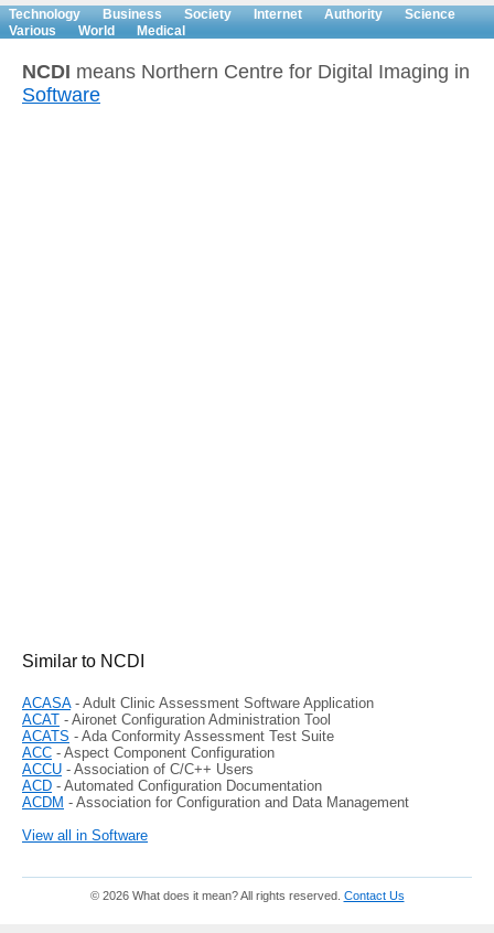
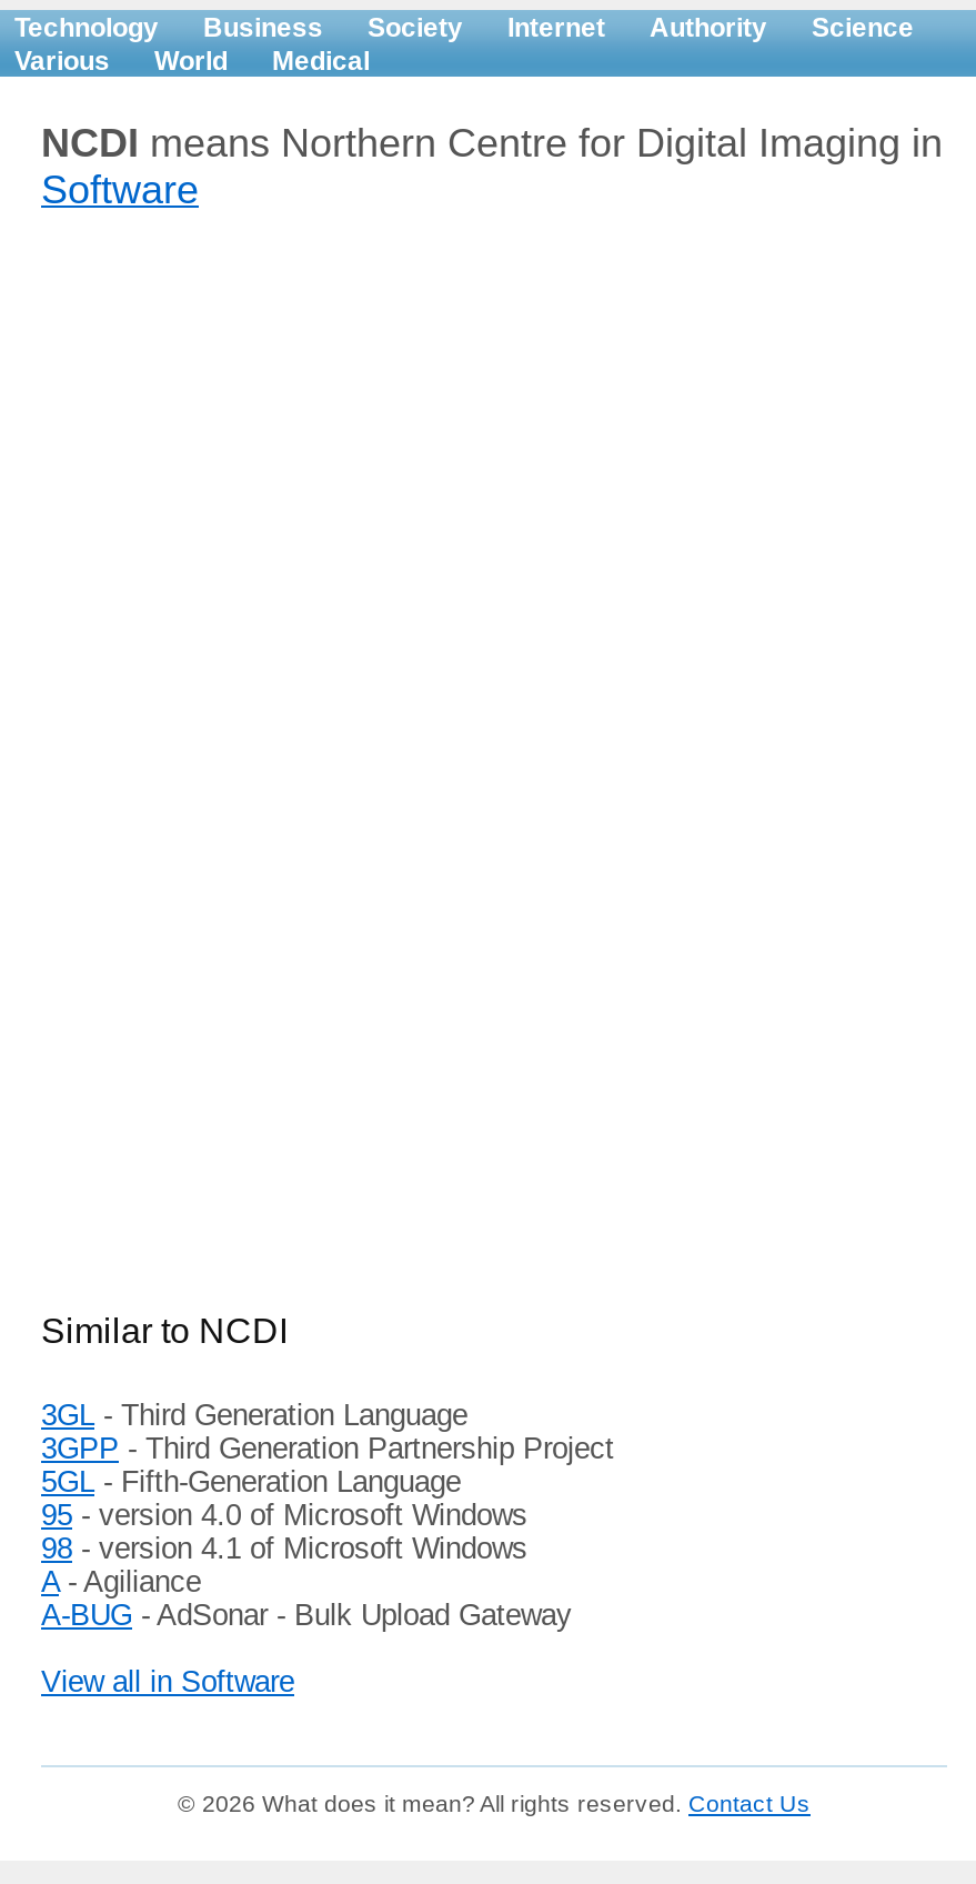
[22,695,409,811] ACASA - Adult Clinic Assessment Software Application | ACAT - Aironet Configuration Administration Tool | ACATS - Ada Conformity Assessment Test Suite | ACC - Aspect Component Configuration | ACCU - Association of C/C++ Users | ACD - Automated Configuration Documentation | ACDM - Association for Configuration and Data Management -> [41,1399,614,1632] 3GL - Third Generation Language | 3GPP - Third Generation Partnership Project | 5GL - Fifth-Generation Language | 95 - version 4.0 of Microsoft Windows | 98 - version 4.1 of Microsoft Windows | A - Agiliance | A-BUG - AdSonar - Bulk Upload Gateway

